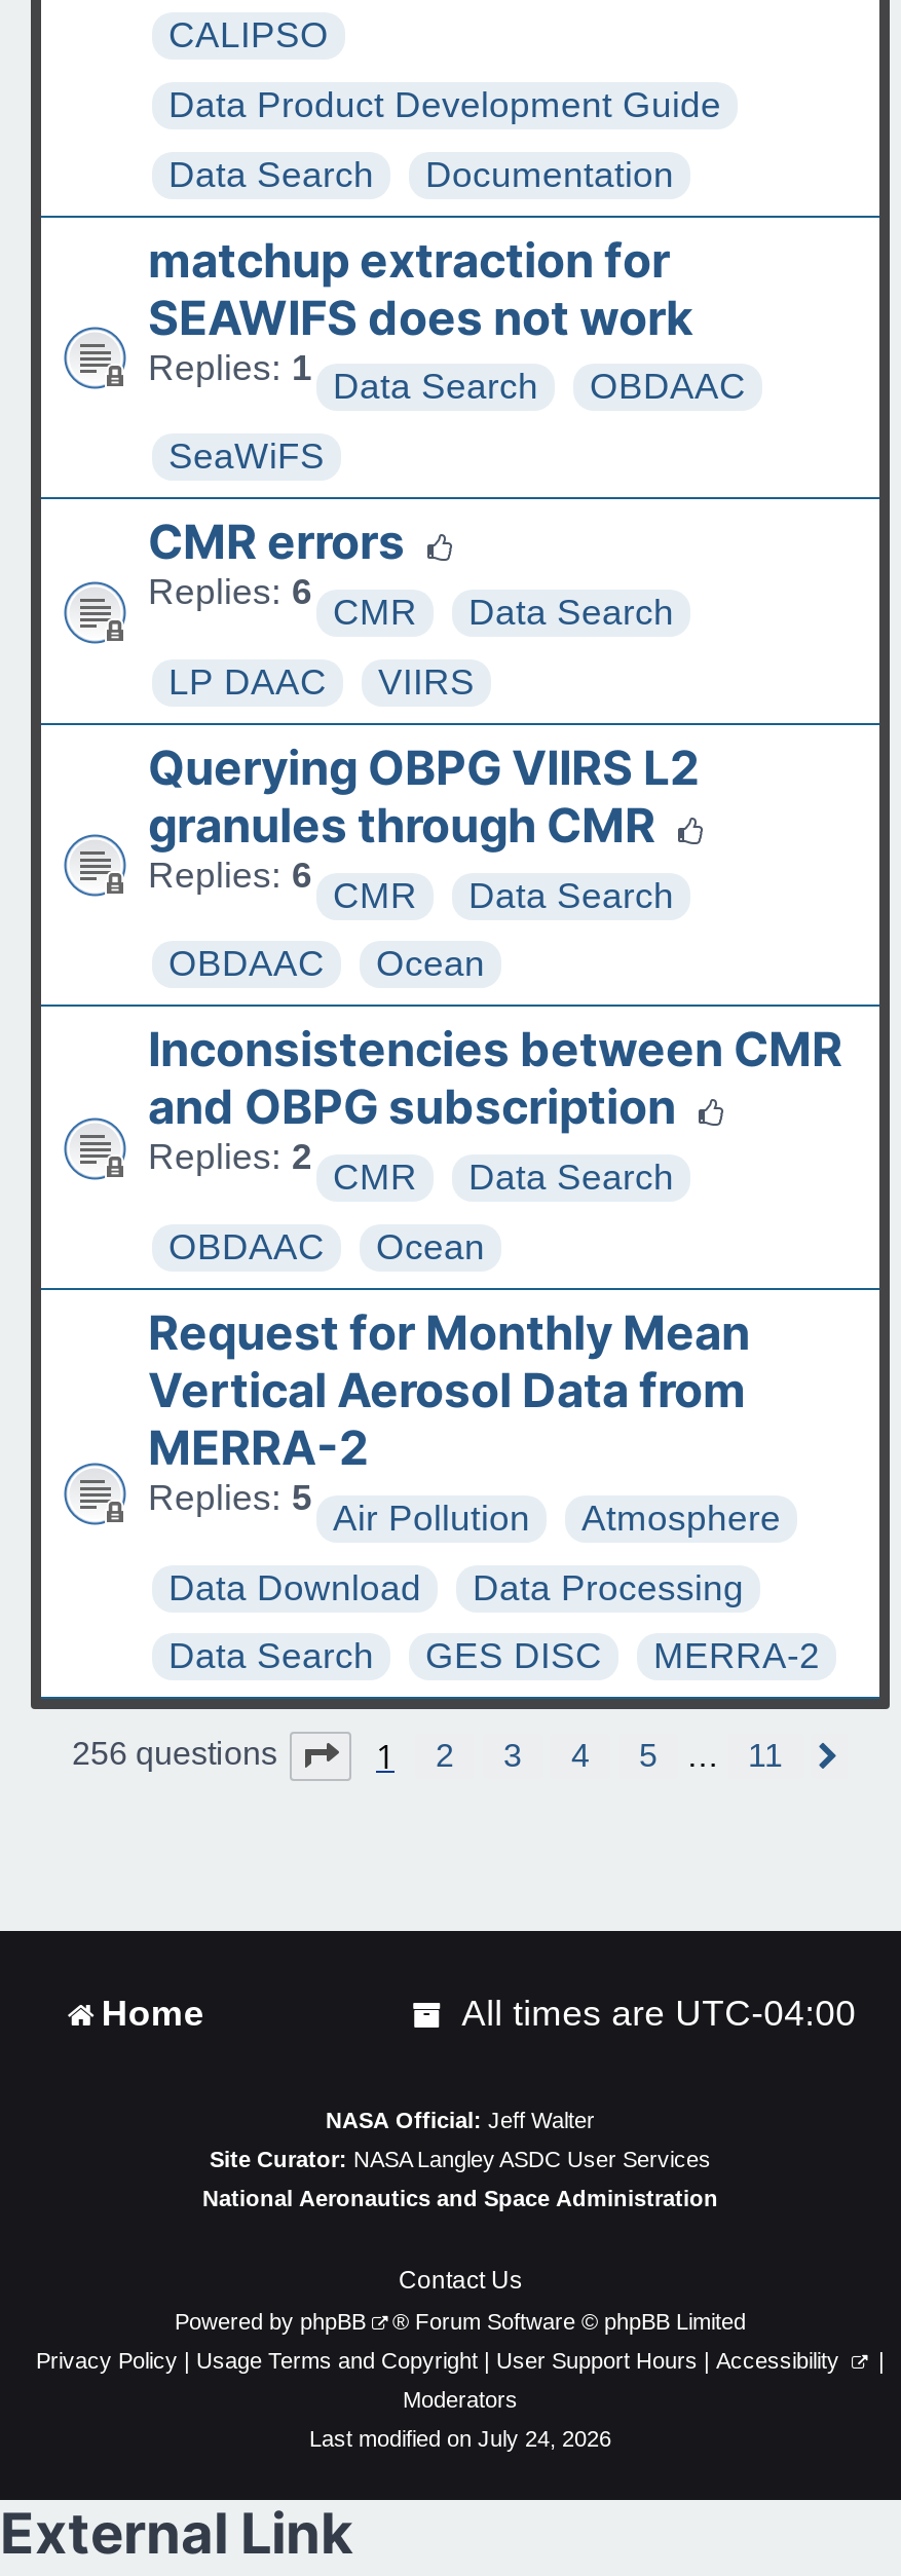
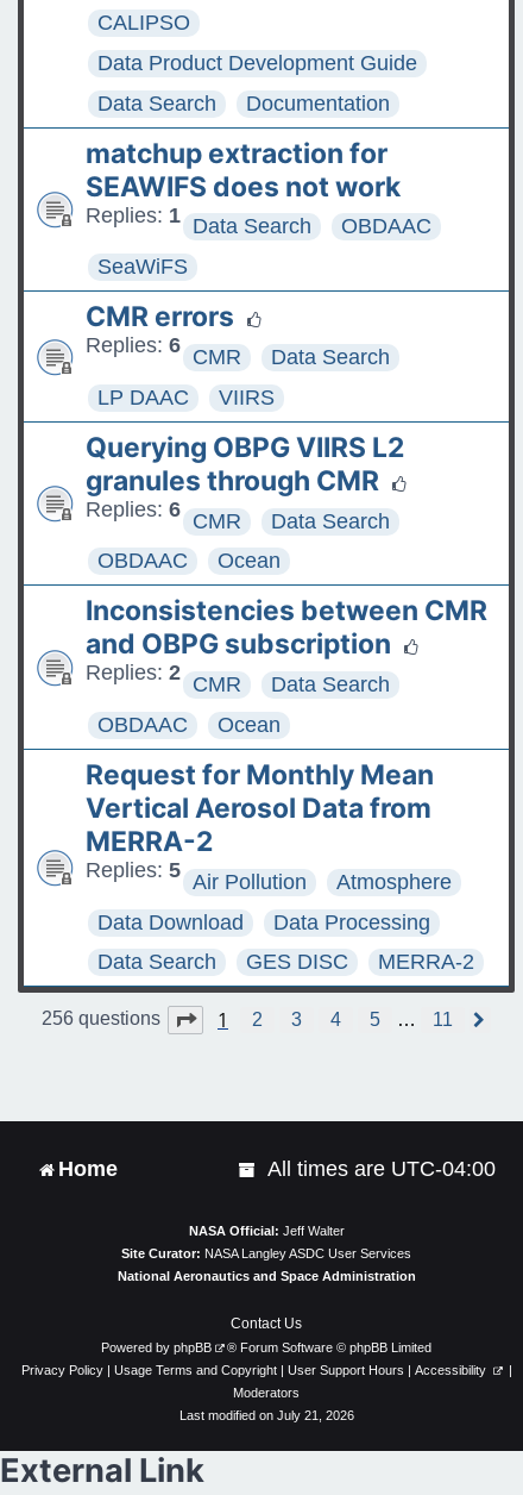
[309,2427,611,2452] Last modified on July 24, 2026 -> [179,1409,354,1423] Last modified on July 21, 2026

